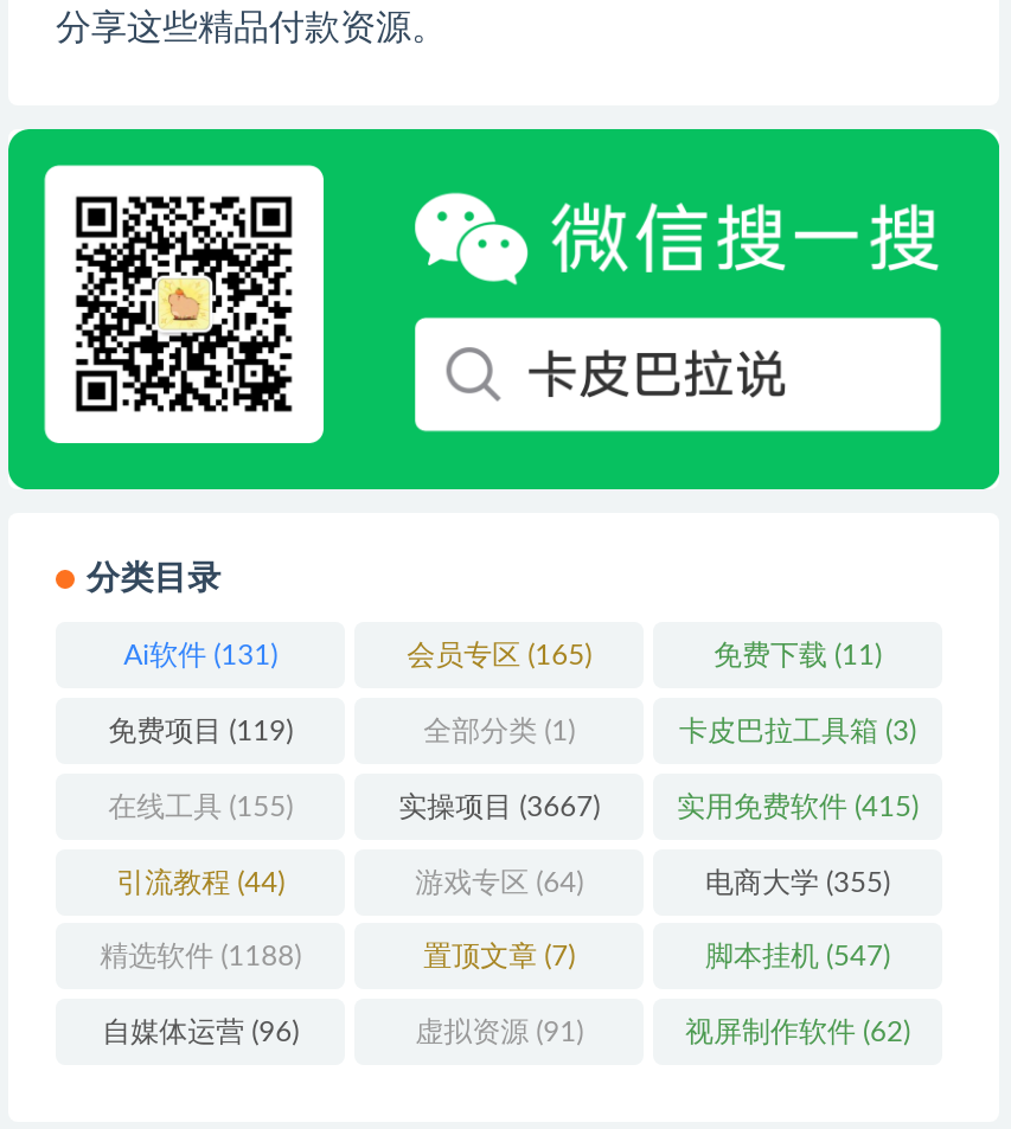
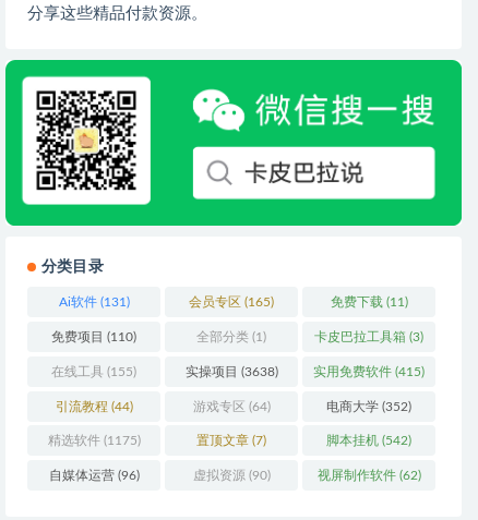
[108,717,293,745] 免费项目(119) -> [51,330,137,344] 免费项目(110)
[398,792,600,821] 实操项目(3667) -> [185,365,278,378] 实操项目(3638)
[705,868,890,896] 电商大学(355) -> [326,400,411,413] 电商大学(352)
[100,943,301,971] 精选软件(1188) -> [48,434,140,447] 精选软件(1175)
[705,943,890,971] 脚本挂机(547) -> [326,434,411,447] 脚本挂机(542)
[415,1018,583,1047] 虚拟资源(91) -> [193,469,270,482] 虚拟资源(90)

